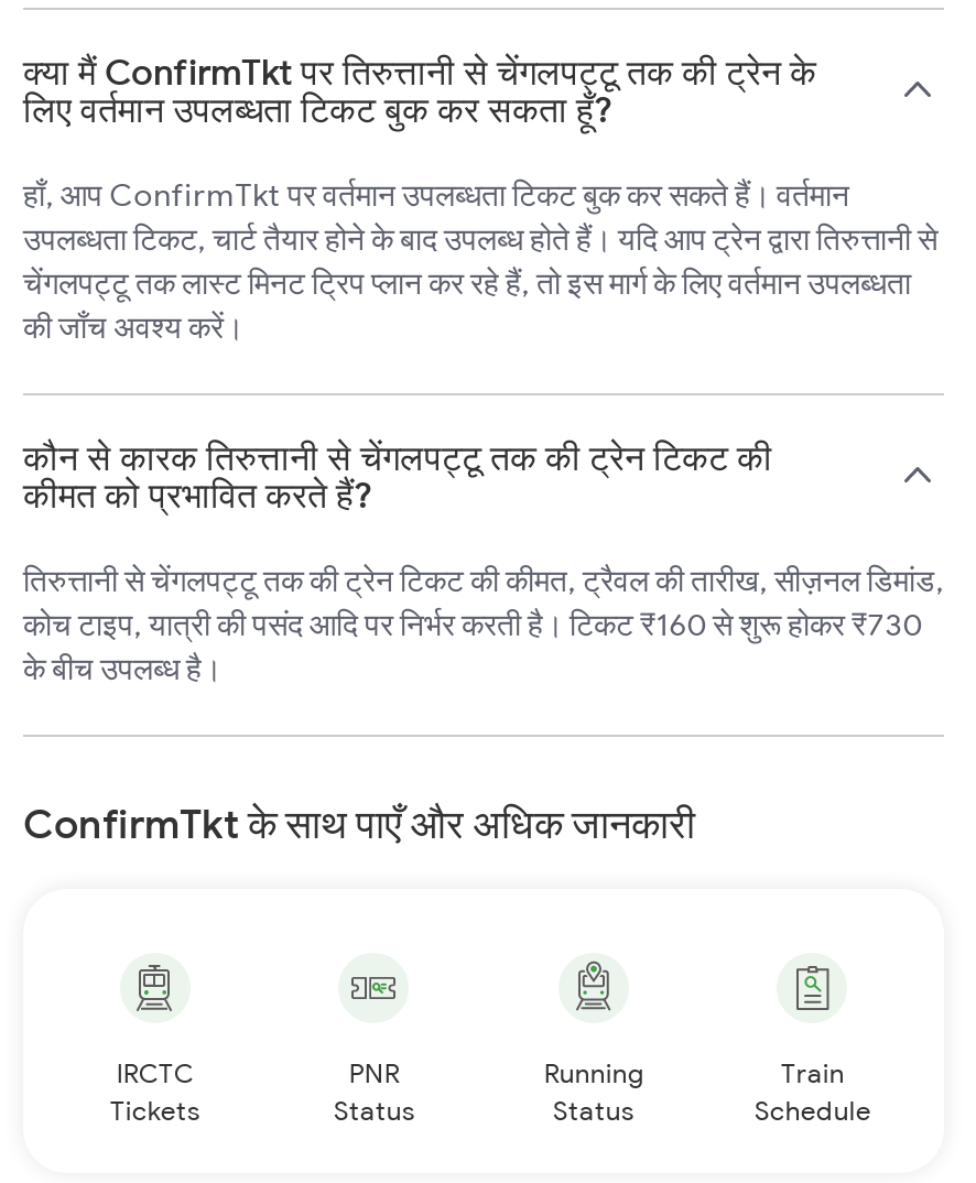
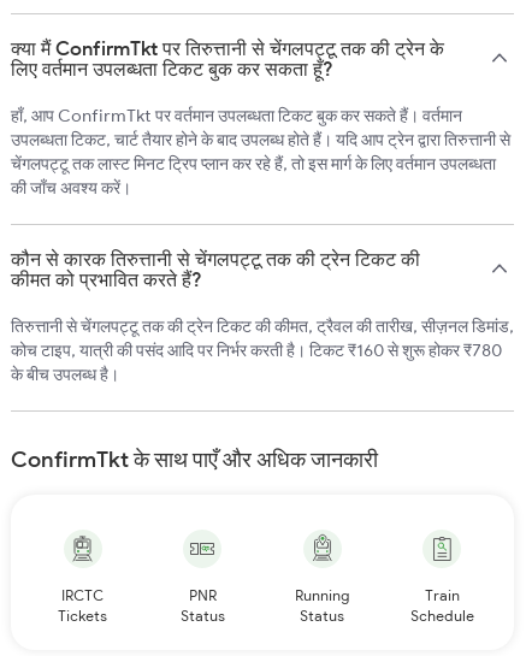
[23,605,922,645] कोच टाइप, यात्री की पसंद आदि पर निर्भर करती है। टिकट ₹160 से शुरू होकर ₹730 -> [11,340,502,361] कोच टाइप, यात्री की पसंद आदि पर निर्भर करती है। टिकट ₹160 से शुरू होकर ₹780

